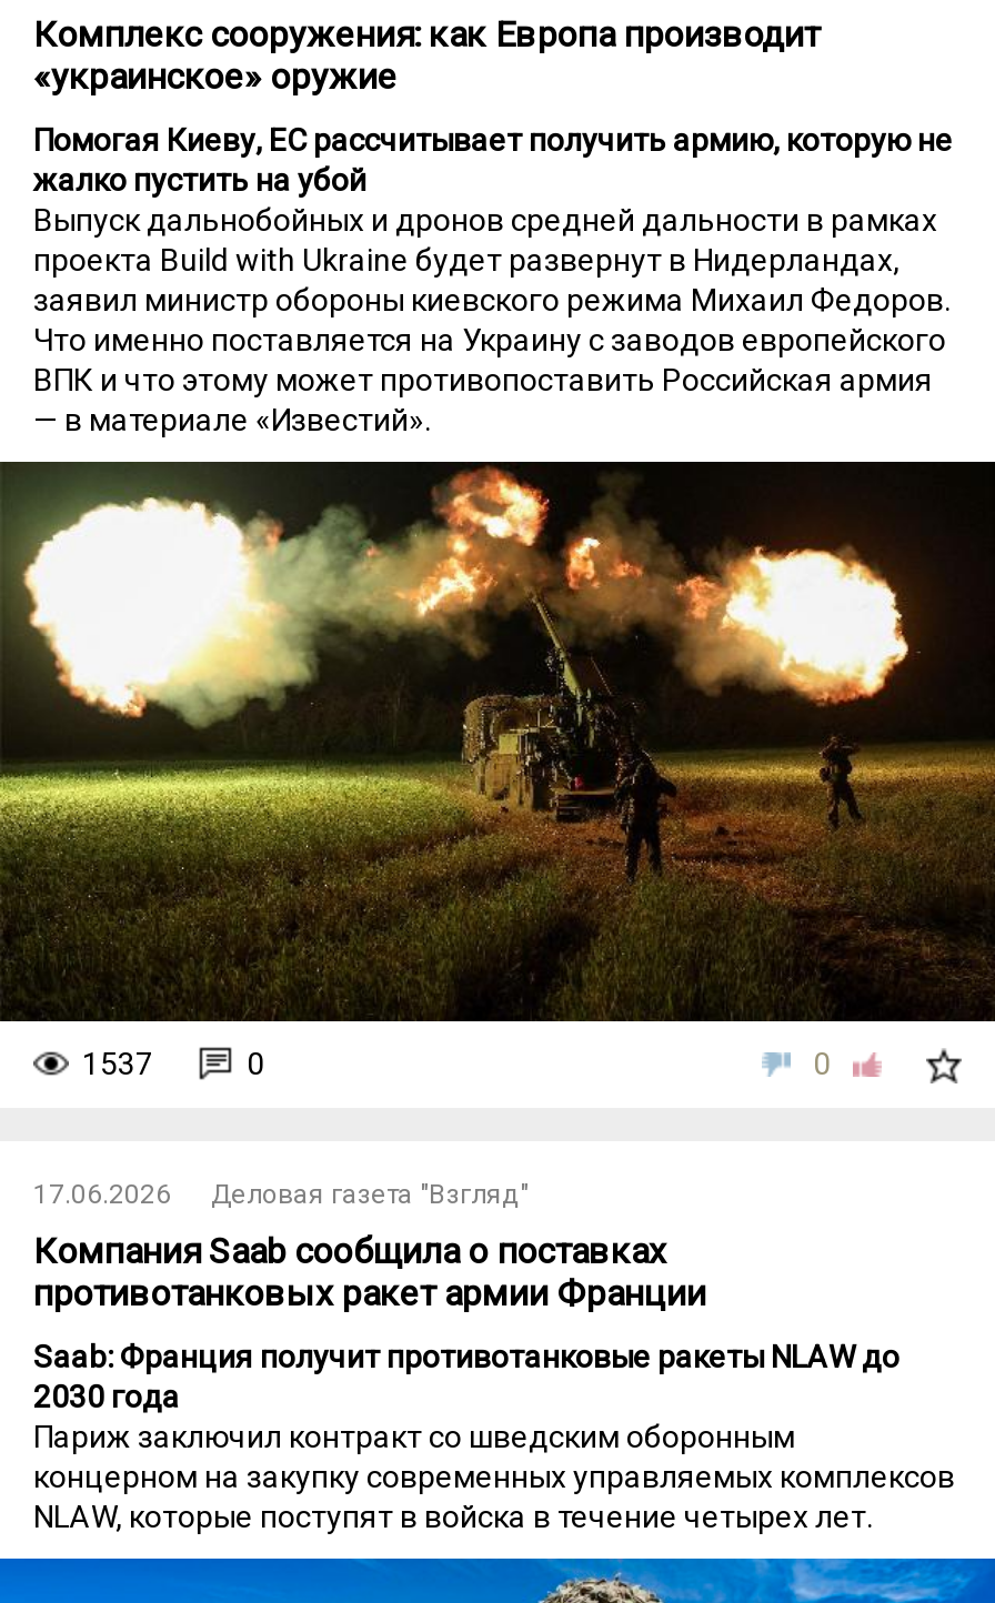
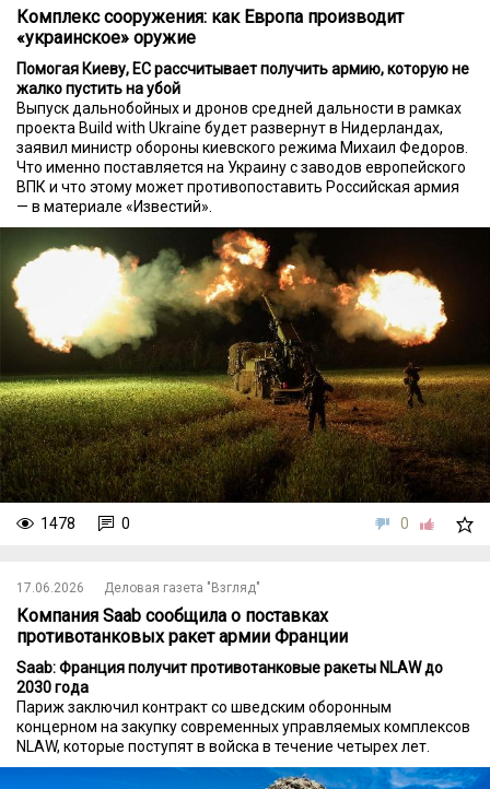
[82,1046,153,1081] 1537 -> [40,515,75,532] 1478

